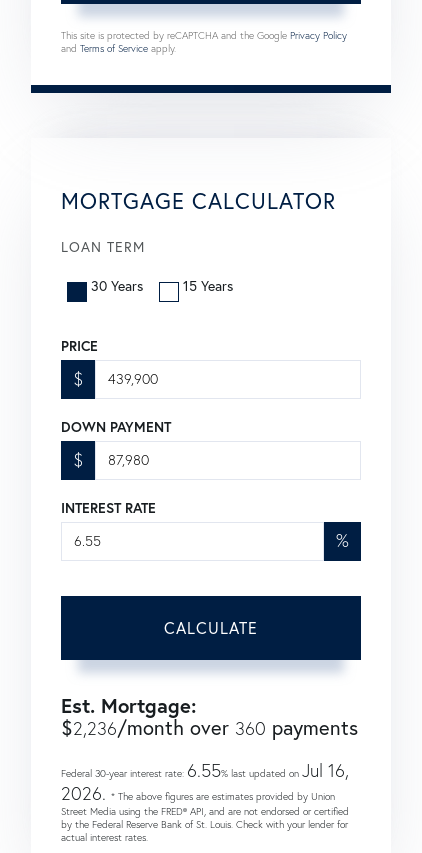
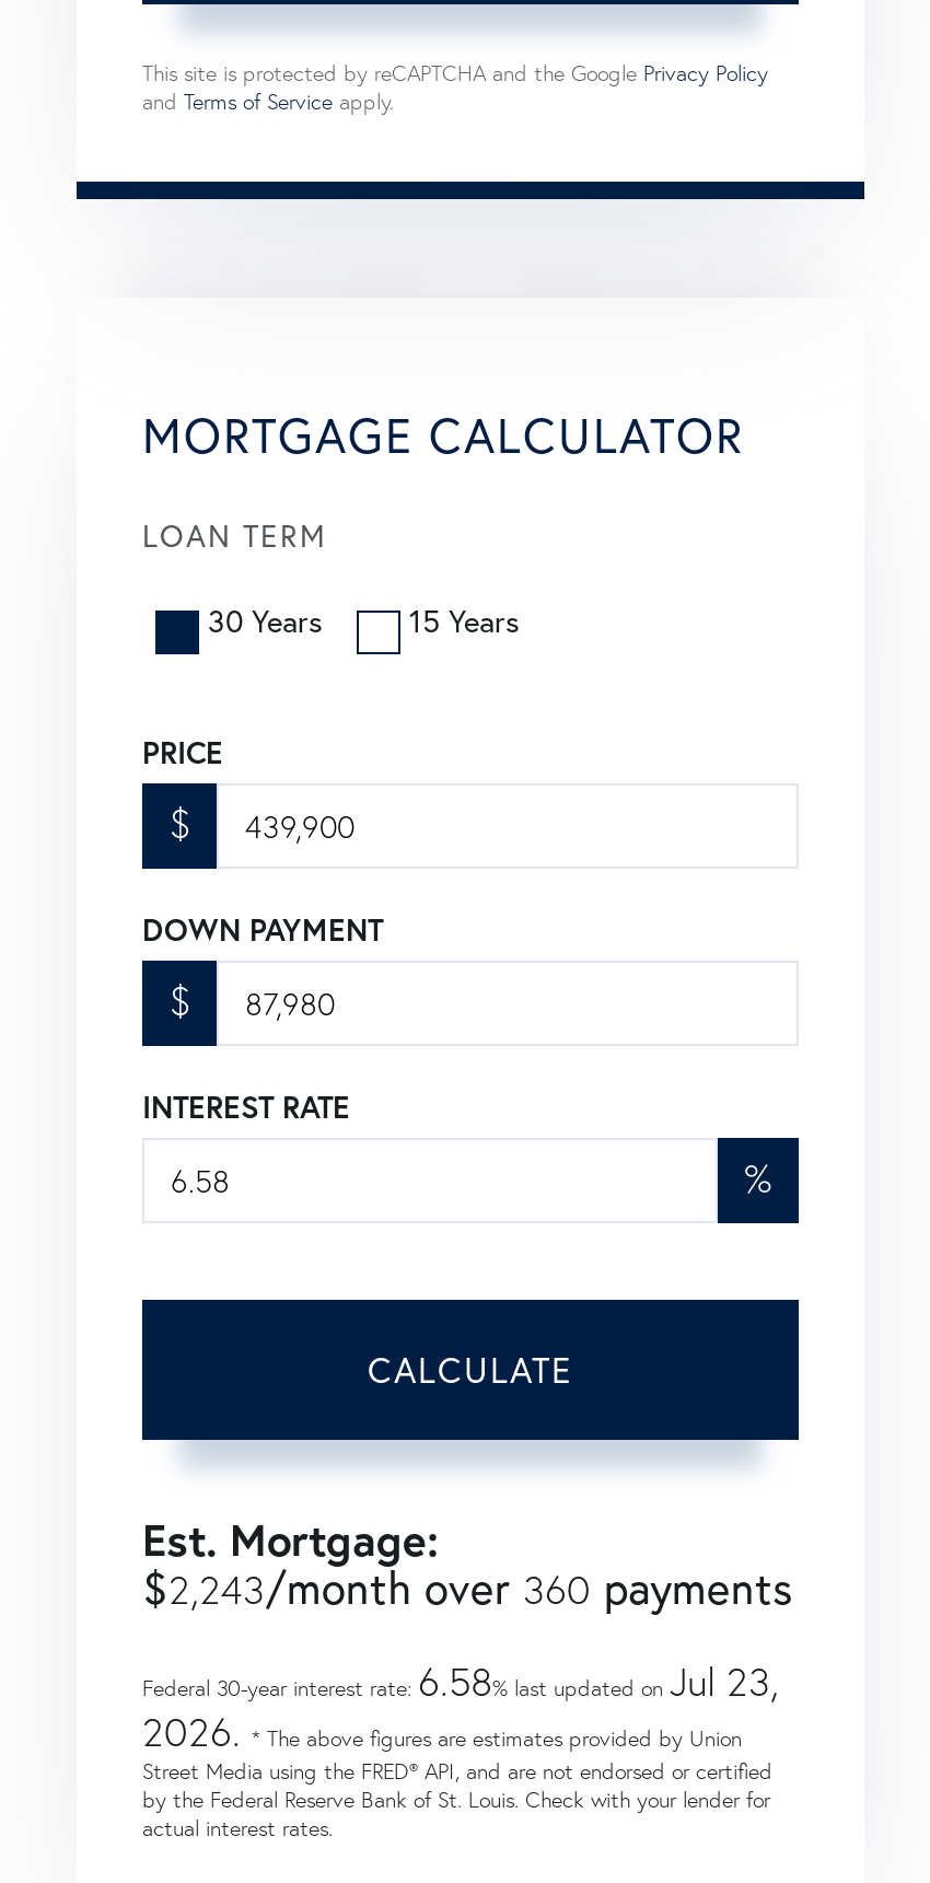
[61,715,358,740] $2,236/month over 360 payments -> [142,1558,792,1617] $2,243/month over 360 payments
[61,759,349,782] Federal 30-year interest rate: 6.55% last updated on Jul 16, -> [142,1657,779,1707] Federal 30-year interest rate: 6.58% last updated on Jul 23,

